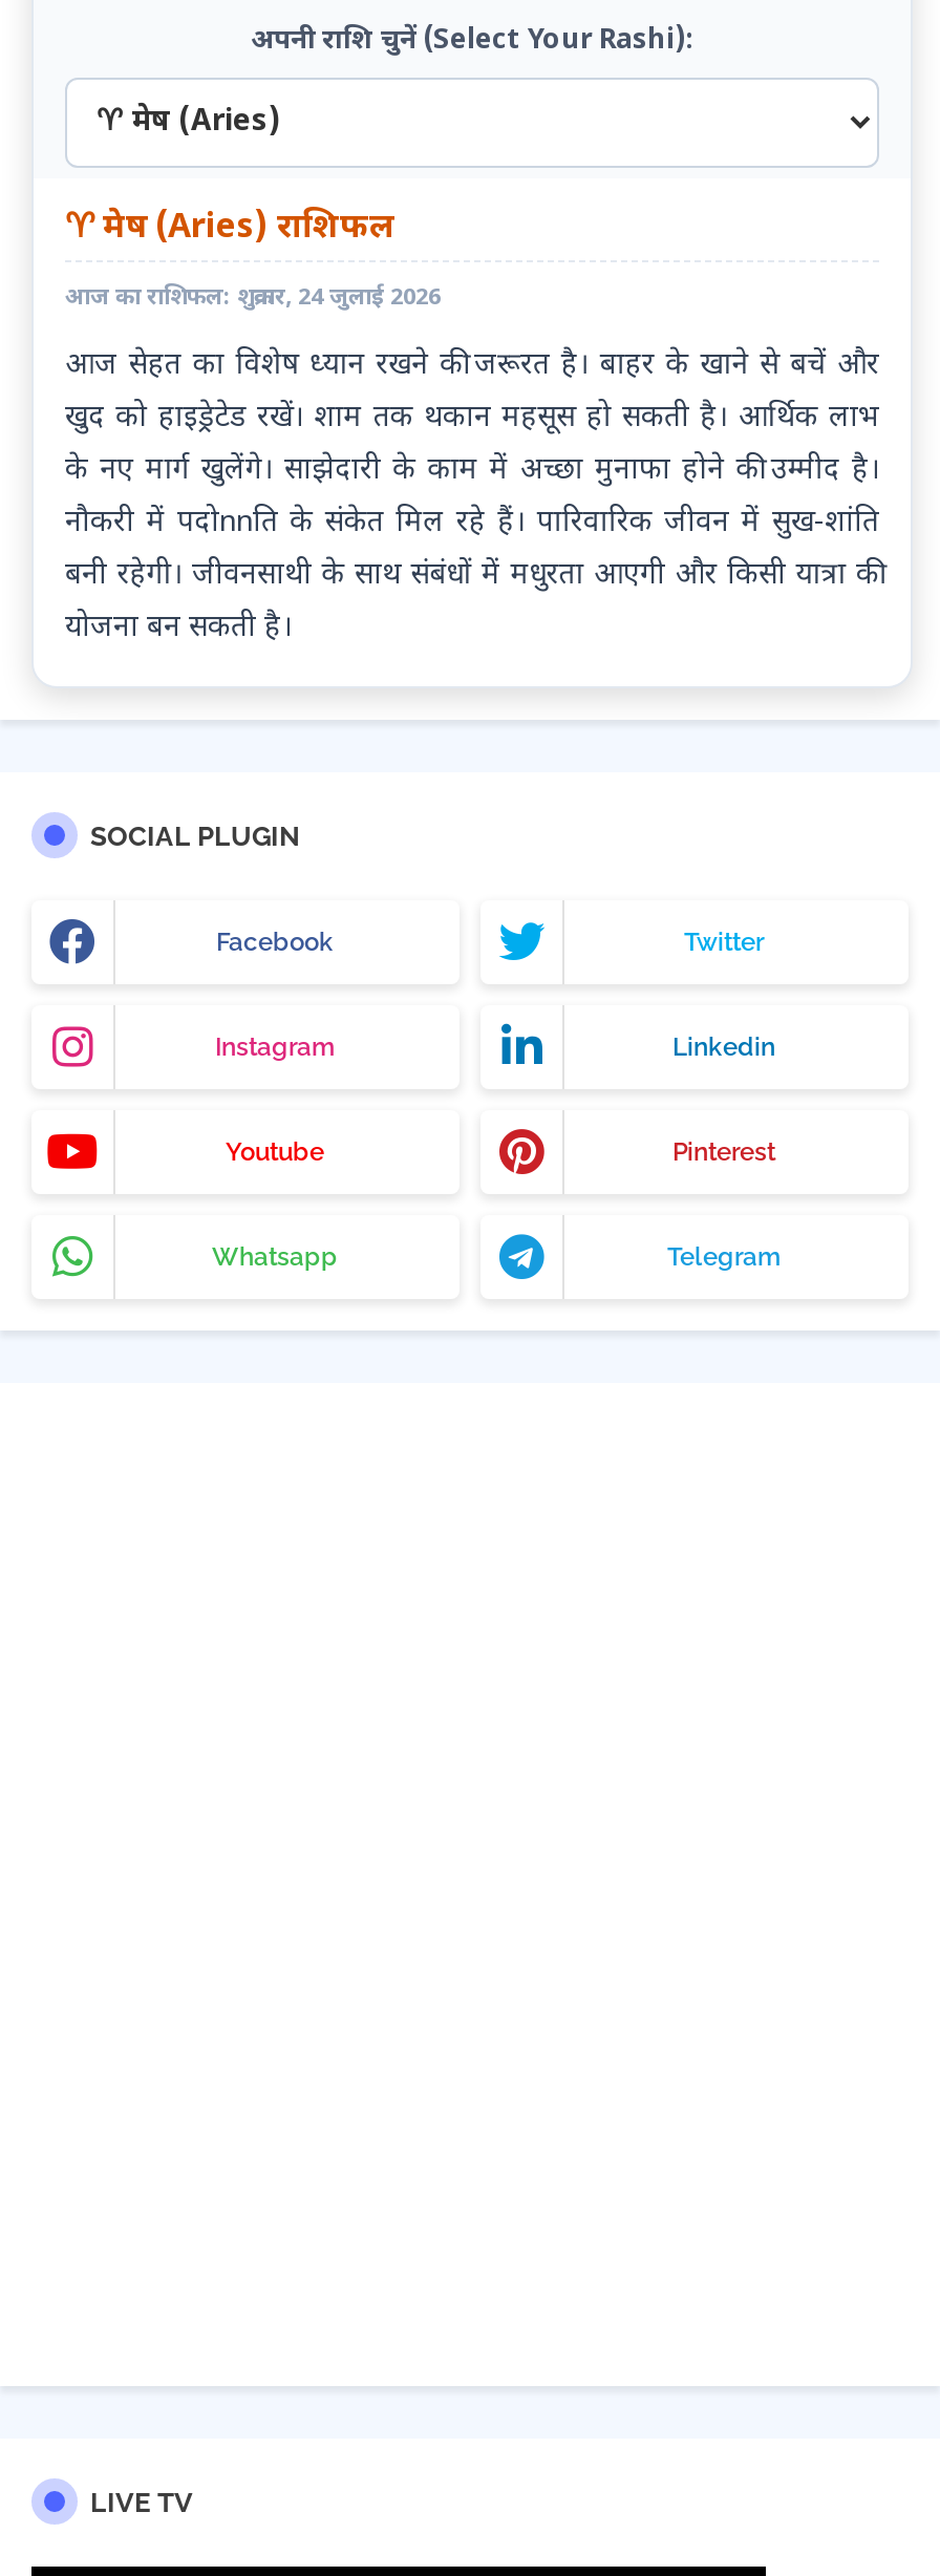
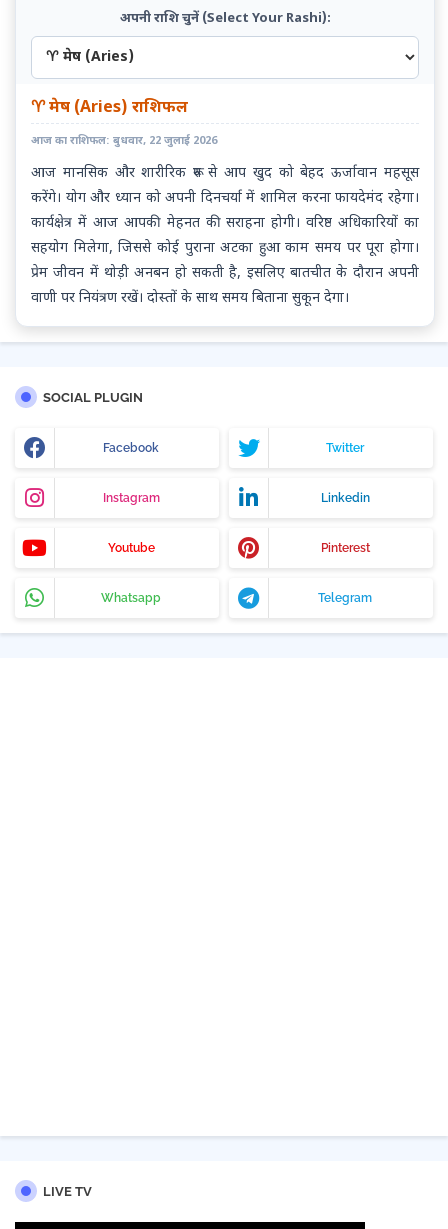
[65,283,441,312] आज का राशिफल: शुक्रवार, 24 जुलाई 2026 -> [31,134,217,148] आज का राशिफल: बुधवार, 22 जुलाई 2026
[65,346,879,648] आज सेहत का विशेष ध्यान रखने की जरूरत है। बाहर के खाने से बचें और | खुद को हाइड्रेटेड रखें। शाम तक थकान महसूस हो सकती है। आर्थिक लाभ | के नए मार्ग खुलेंगे। साझेदारी के काम में अच्छा मुनाफा होने की उम्मीद है। | नौकरी में पदोnnति के संकेत मिल रहे हैं। पारिवारिक जीवन में सुख-शांति | बनी रहेगी। जीवनसाथी के साथ संबंधों में मधुरता आएगी और किसी यात्रा की | योजना बन सकती है। -> [31,164,419,308] आज मानसिक और शारीरिक रूप से आप खुद को बेहद ऊर्जावान महसूस | करेंगे। योग और ध्यान को अपनी दिनचर्या में शामिल करना फायदेमंद रहेगा। | कार्यक्षेत्र में आज आपकी मेहनत की सराहना होगी। वरिष्ठ अधिकारियों का | सहयोग मिलेगा, जिससे कोई पुराना अटका हुआ काम समय पर पूरा होगा। | प्रेम जीवन में थोड़ी अनबन हो सकती है, इसलिए बातचीत के दौरान अपनी | वाणी पर नियंत्रण रखें। दोस्तों के साथ समय बिताना सुकून देगा।

